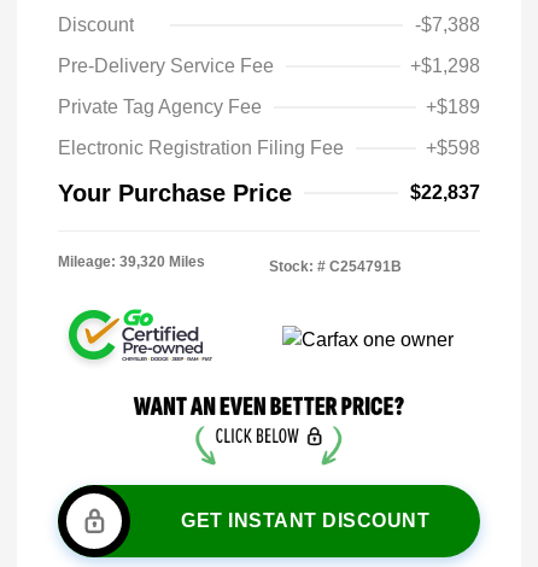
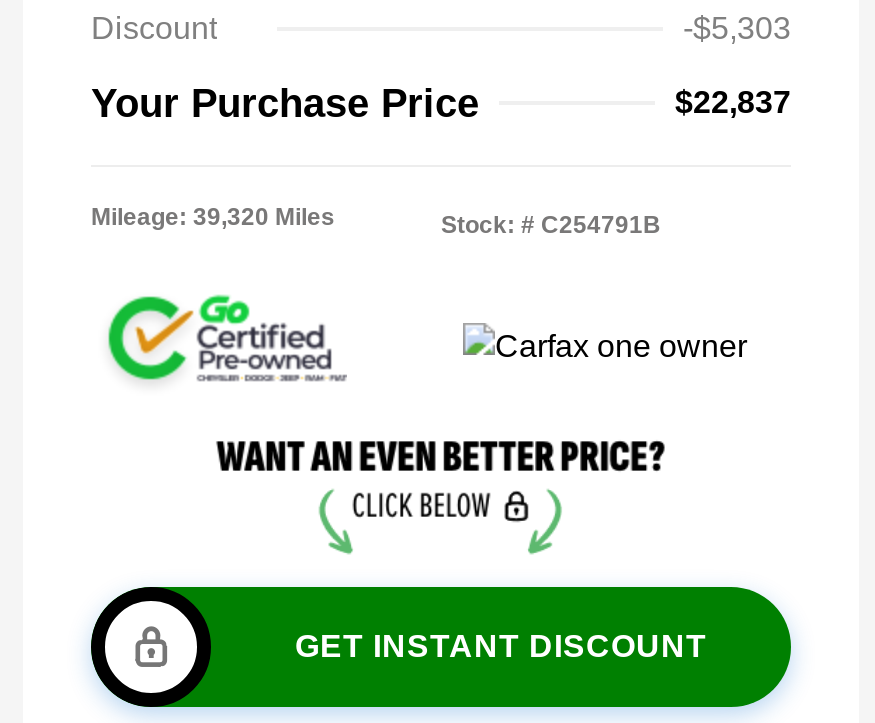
[58,14,480,158] -$7,388 | Pre-Delivery Service Fee | +$1,298 | Private Tag Agency Fee | +$189 | Electronic Registration Filing Fee | +$598 -> [683,11,791,45] -$5,303

